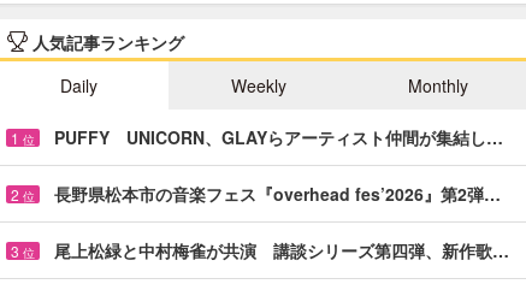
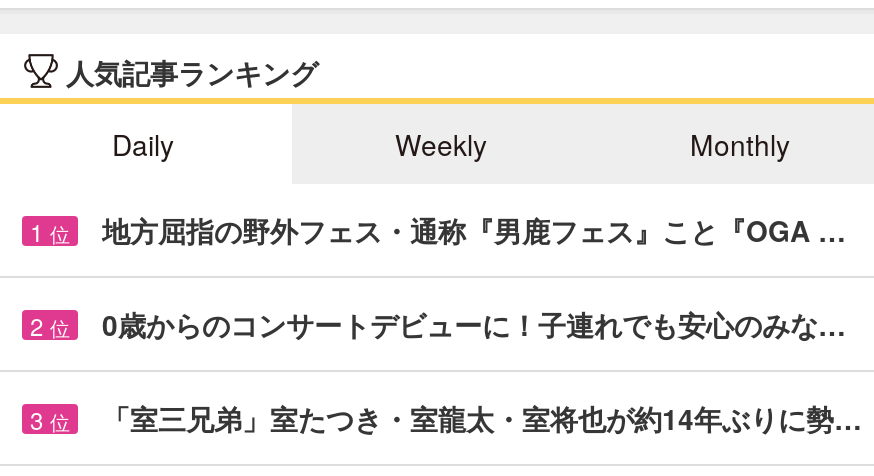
[54,125,503,149] PUFFY UNICORN、GLAYらアーティスト仲間が集結し… -> [102,209,846,249] 地方屈指の野外フェス・通称『男鹿フェス』こと『OGA …
[54,181,501,205] 長野県松本市の音楽フェス『overhead fes’2026』第2弾… -> [102,303,846,343] 0歳からのコンサートデビューに！子連れでも安心のみな…
[54,238,509,262] 尾上松緑と中村梅雀が共演 講談シリーズ第四弾、新作歌… -> [102,397,862,437] 「室三兄弟」室たつき・室龍太・室将也が約14年ぶりに勢…

